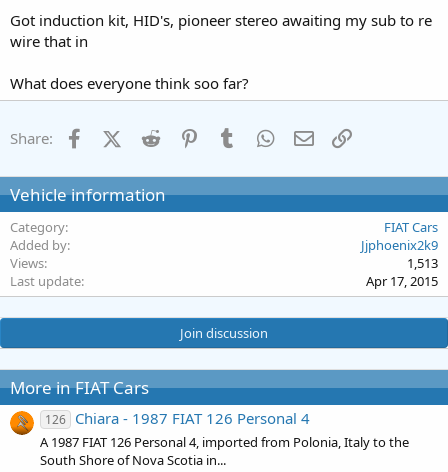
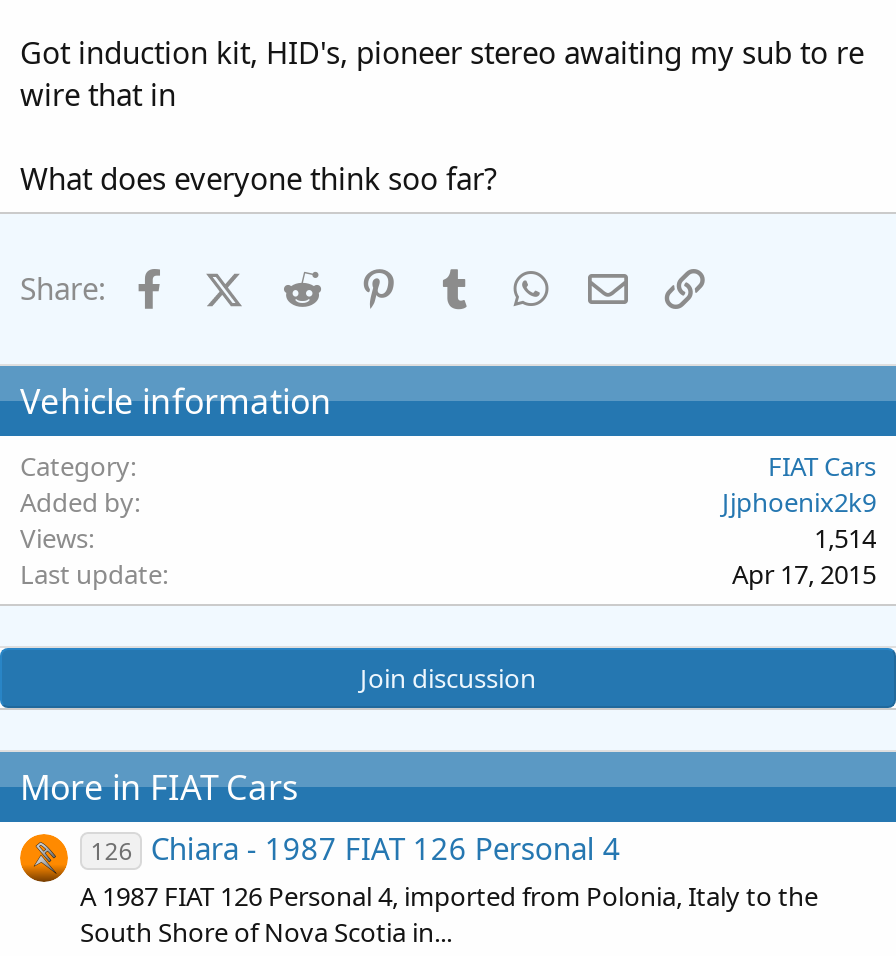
[407,254,438,272] 1,513 -> [814,520,876,556] 1,514

